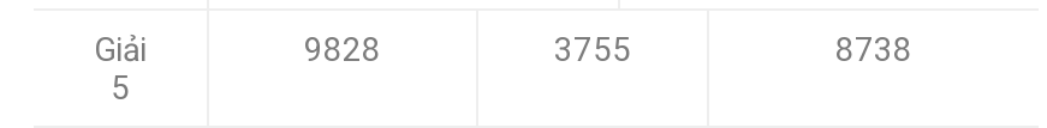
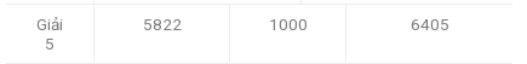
[304,30,381,68] 9828 -> [142,14,181,34] 5822
[554,30,631,68] 3755 -> [268,14,307,34] 1000
[835,30,912,68] 8738 -> [410,14,449,34] 6405

